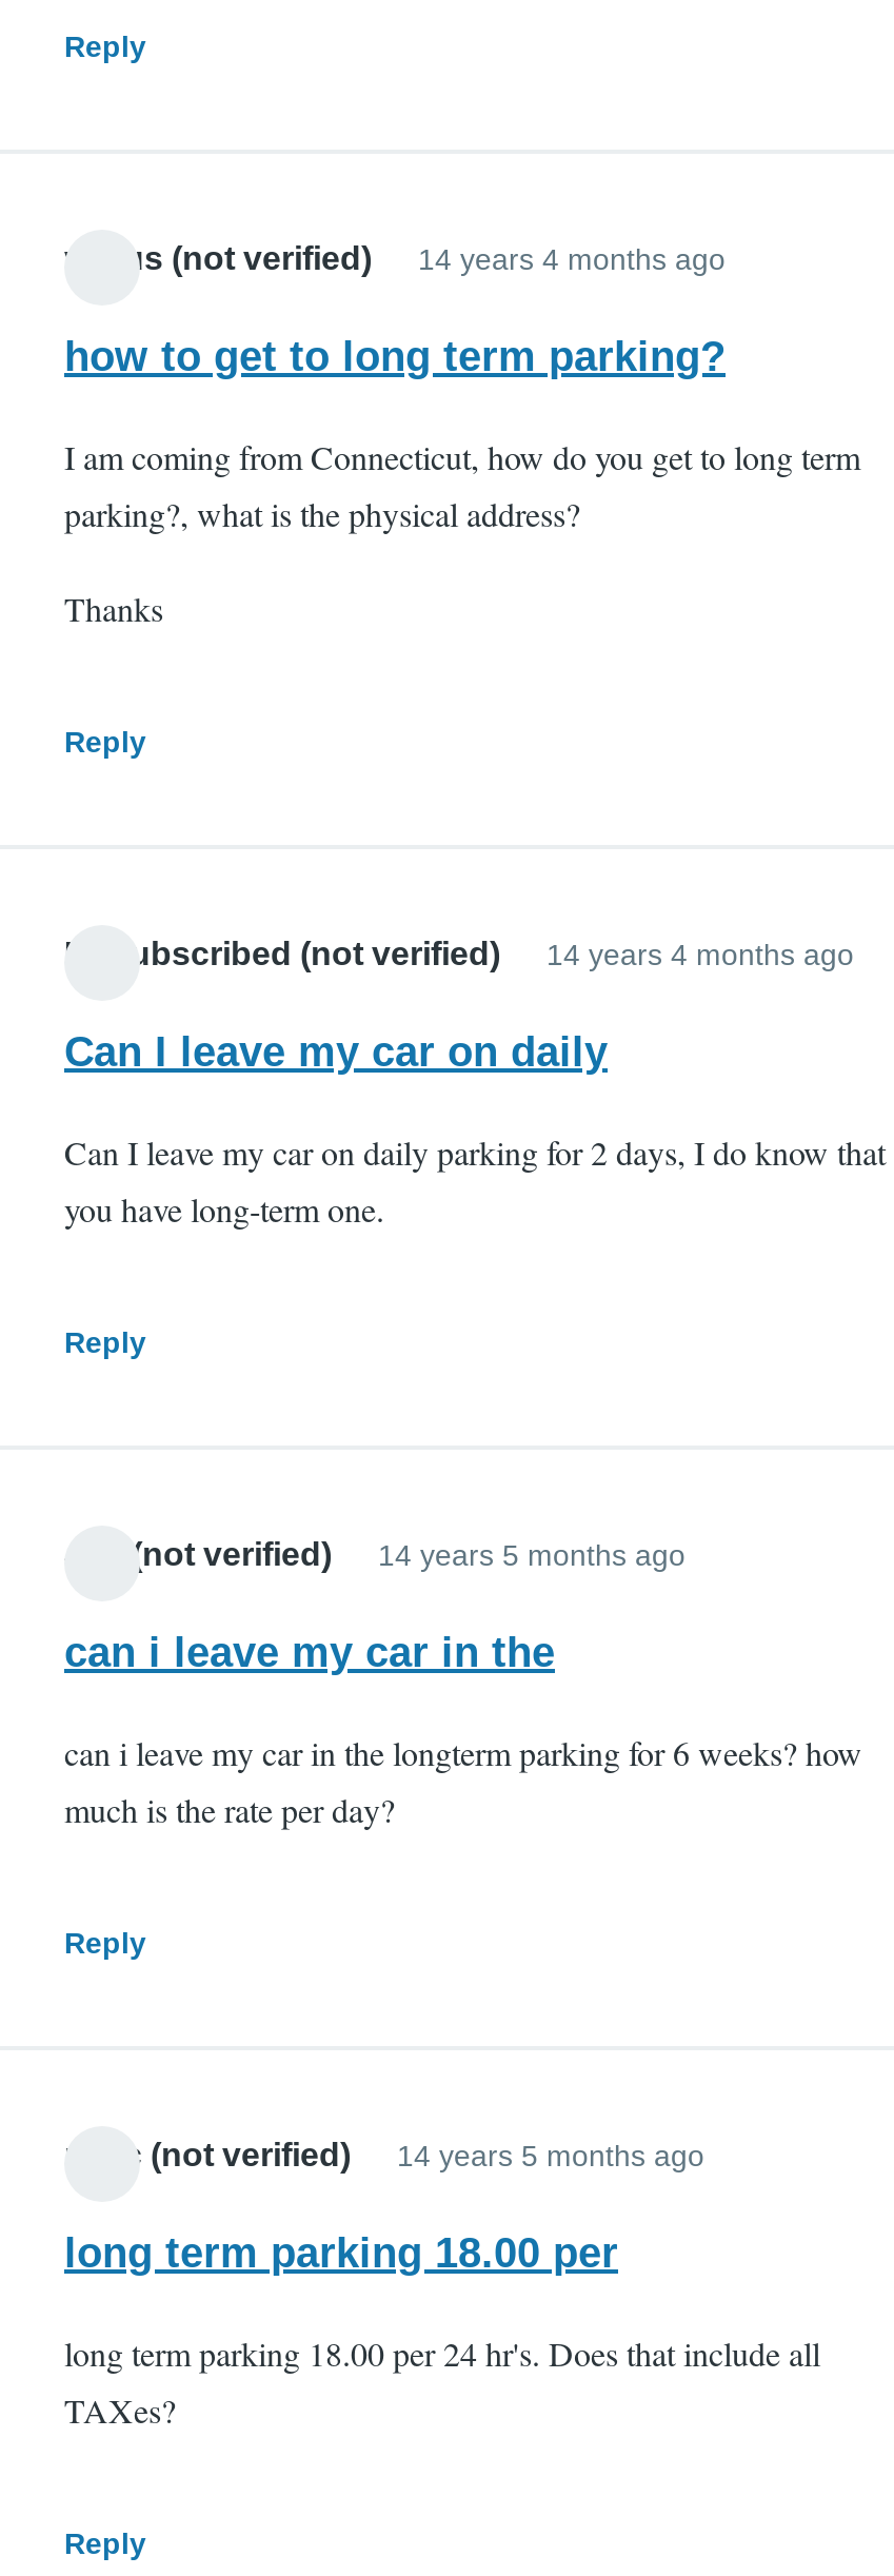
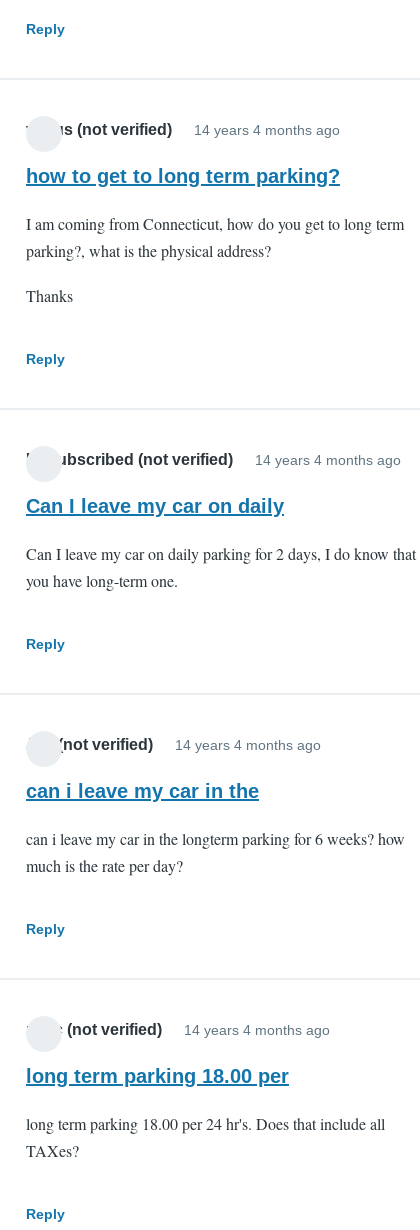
[378,1537,686,1571] 14 years 5 months ago -> [175,736,321,752] 14 years 4 months ago
[397,2138,704,2171] 14 years 5 months ago -> [184,1021,330,1037] 14 years 4 months ago

